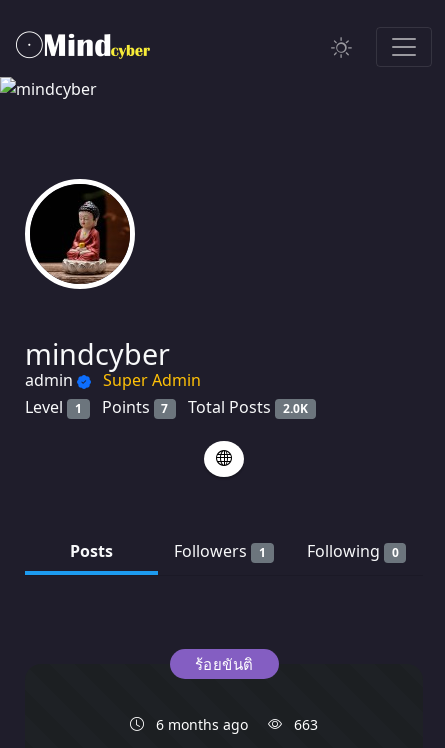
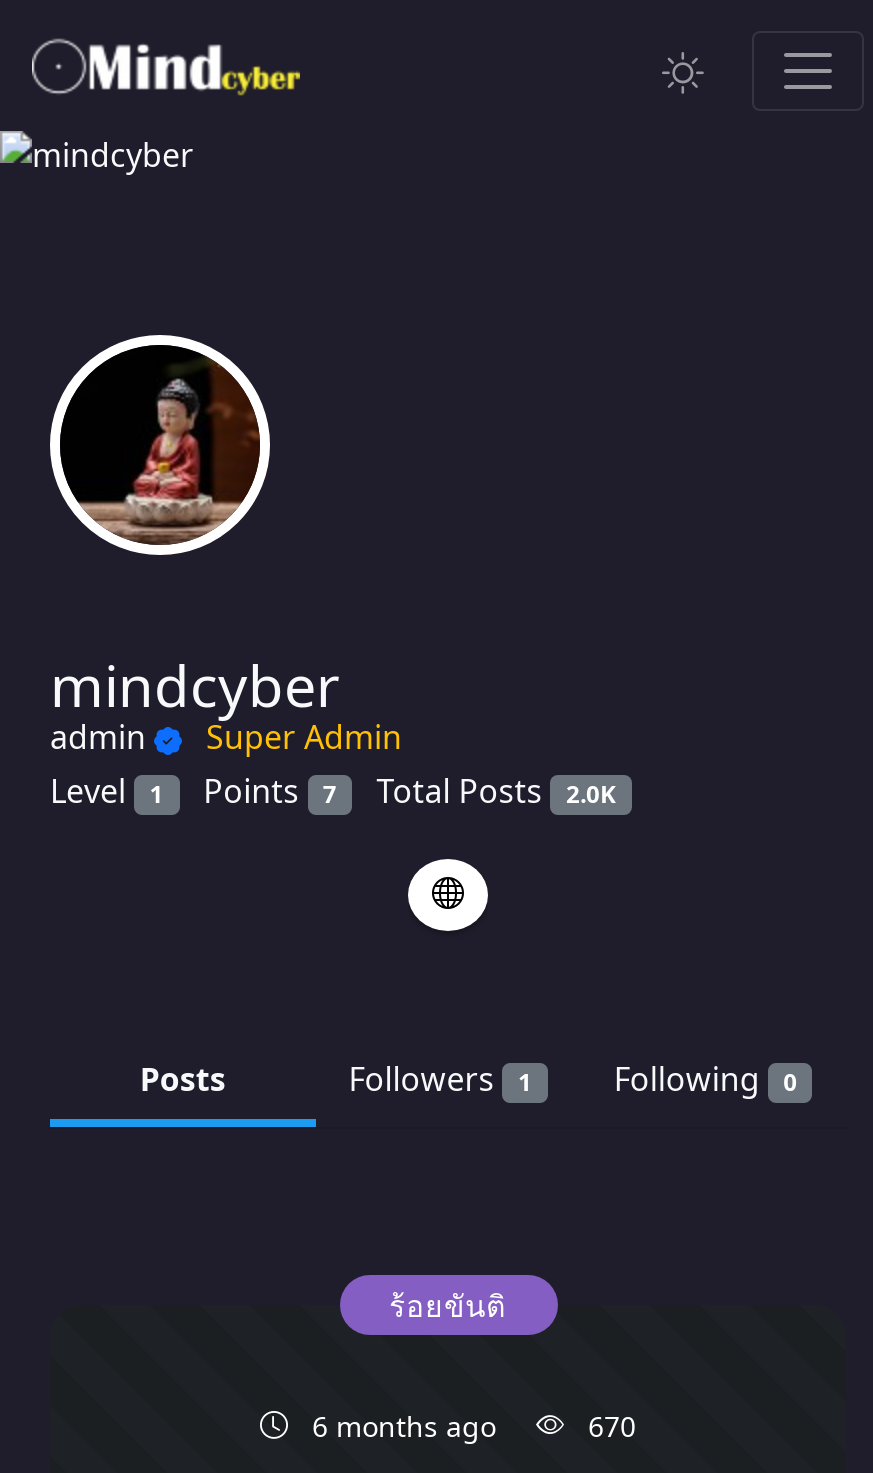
[290,715,318,734] 663 -> [580,1407,636,1445] 670

